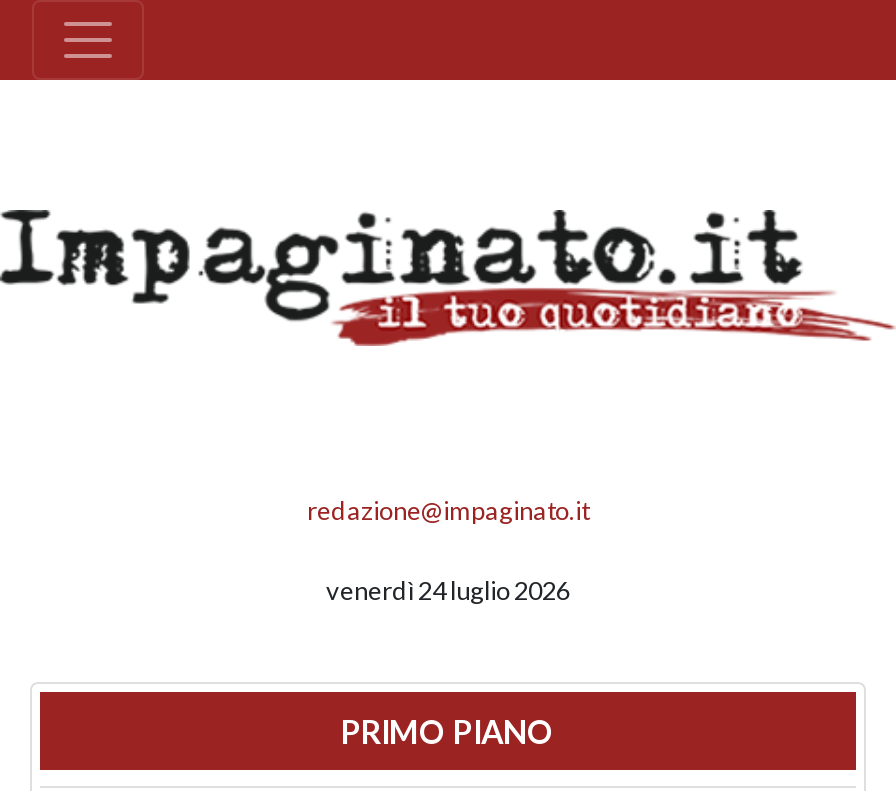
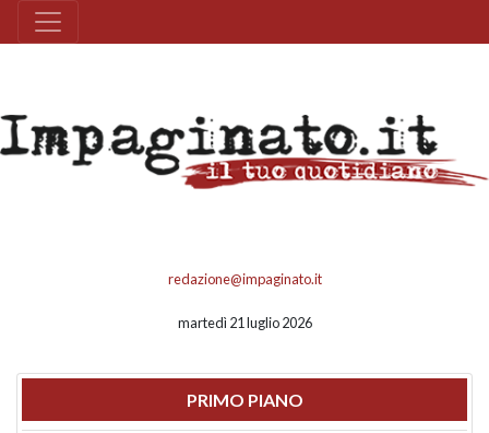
[326,575,570,607] venerdì 24 luglio 2026 -> [177,314,312,332] martedì 21 luglio 2026

